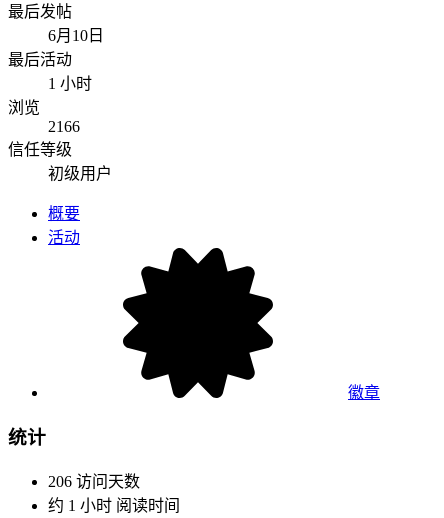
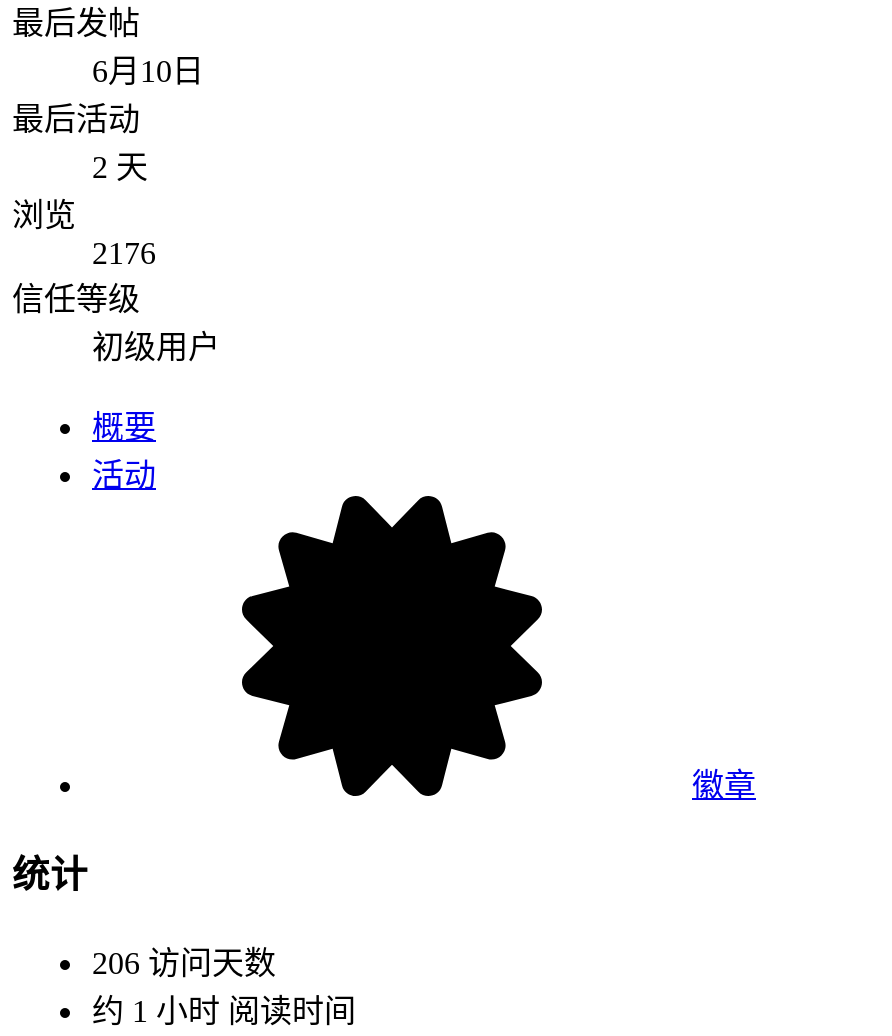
[48,75,92,92] 1 小时 -> [92,151,148,185] 2 天
[48,118,80,135] 2166 -> [92,237,156,271] 2176

